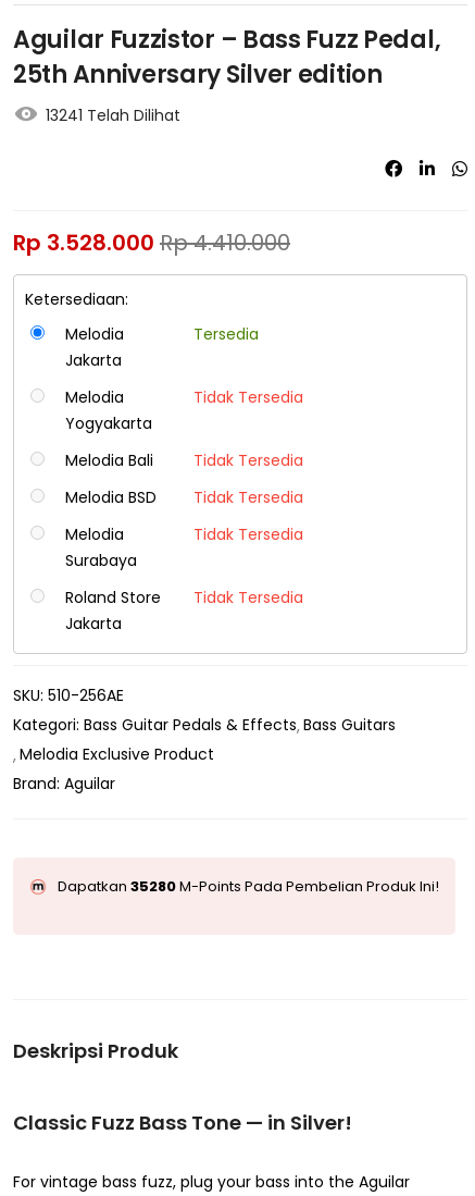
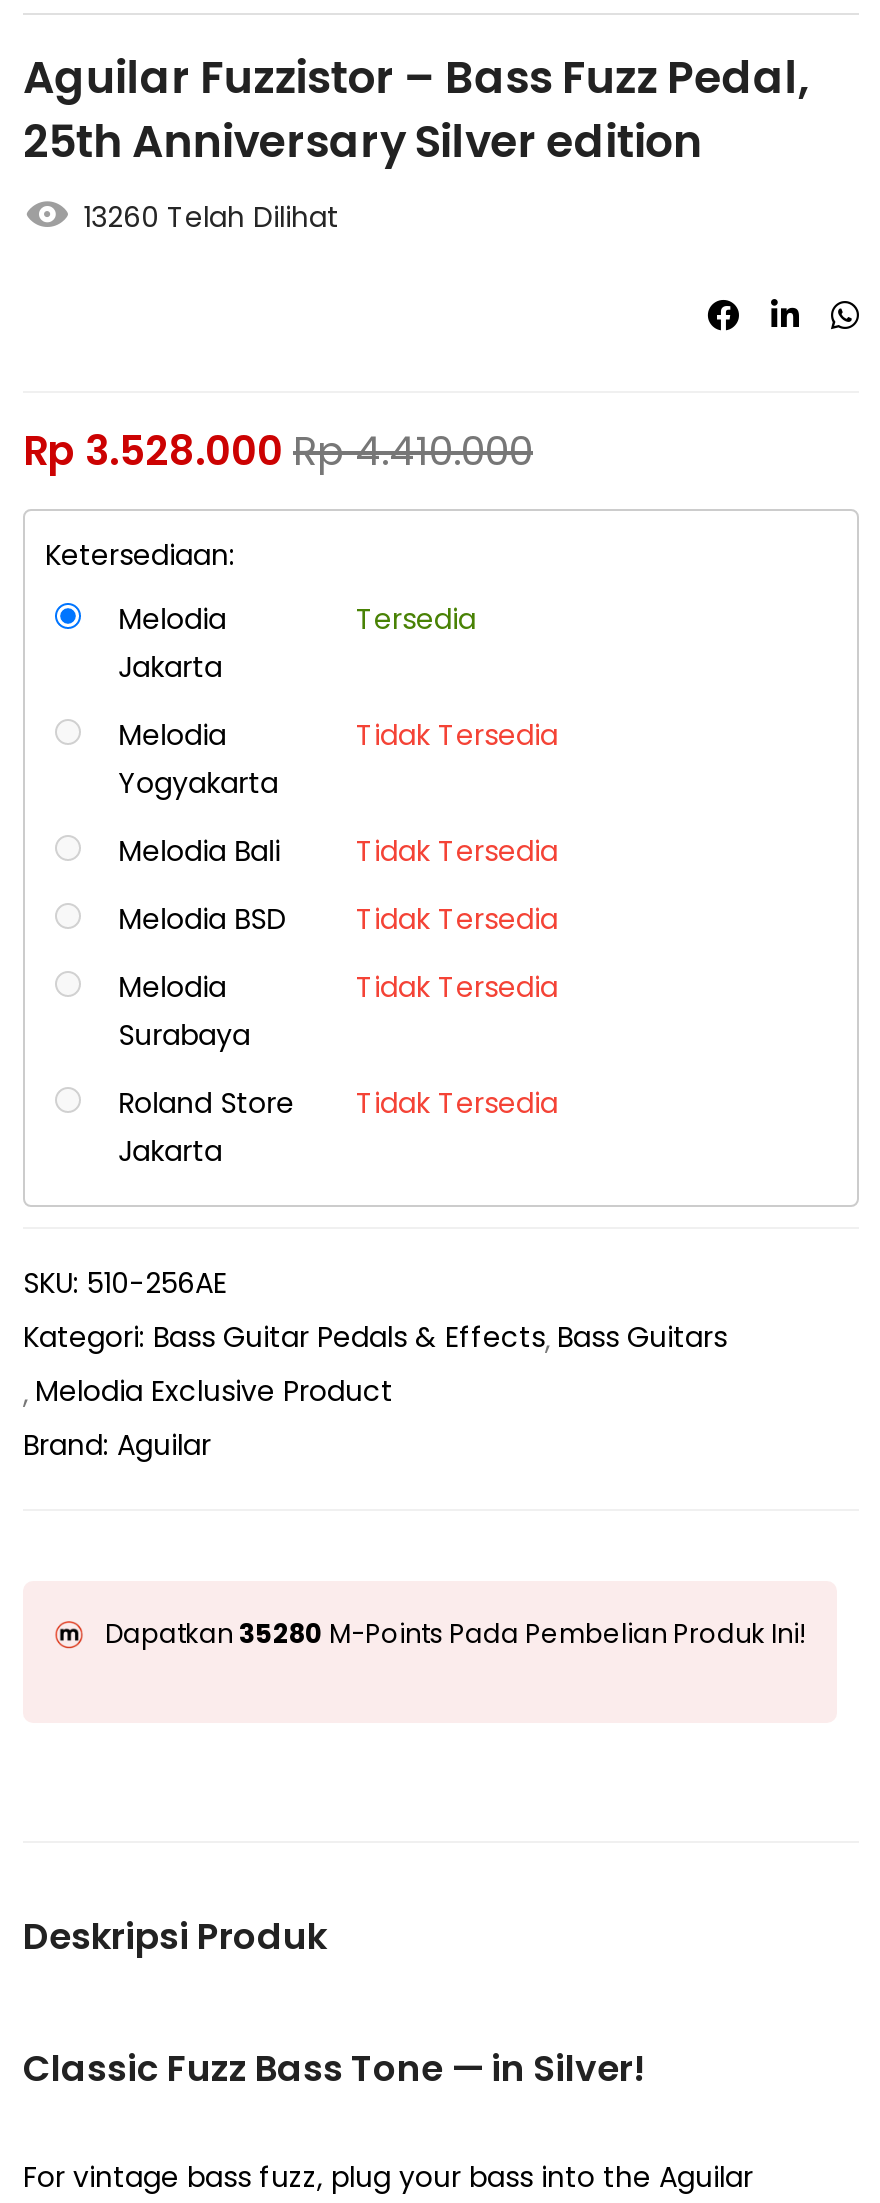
[46,104,180,126] 13241 Telah Dilihat -> [83,197,339,237] 13260 Telah Dilihat

